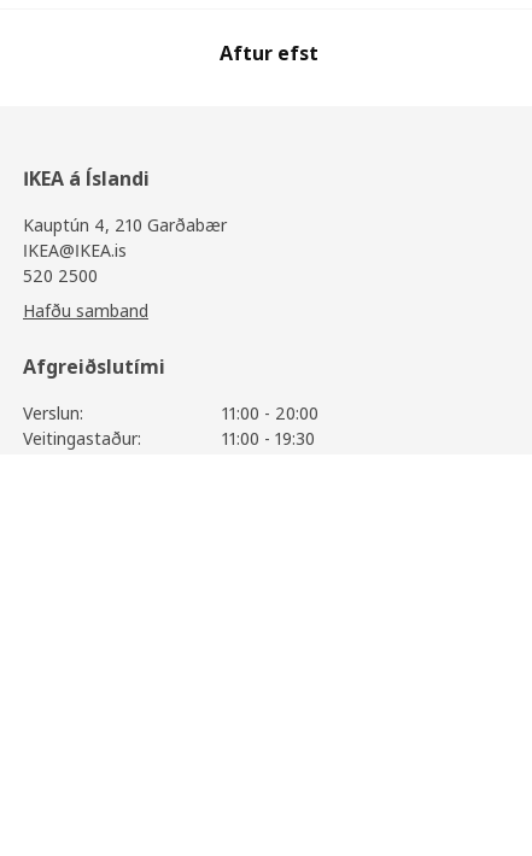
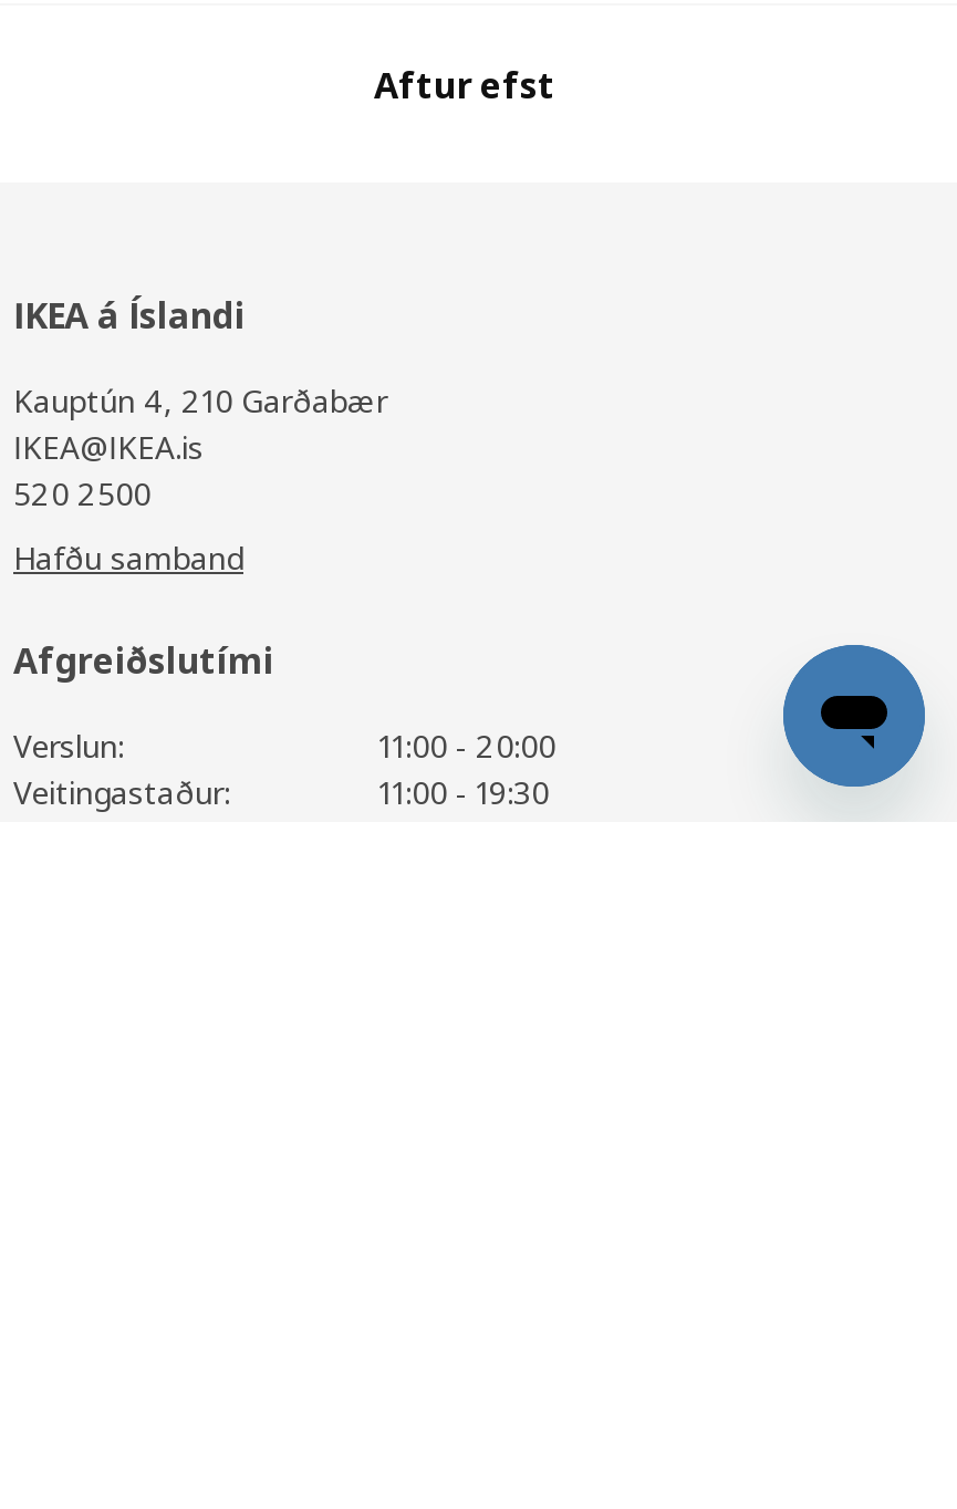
none -> [779,643,929,818] [image]

